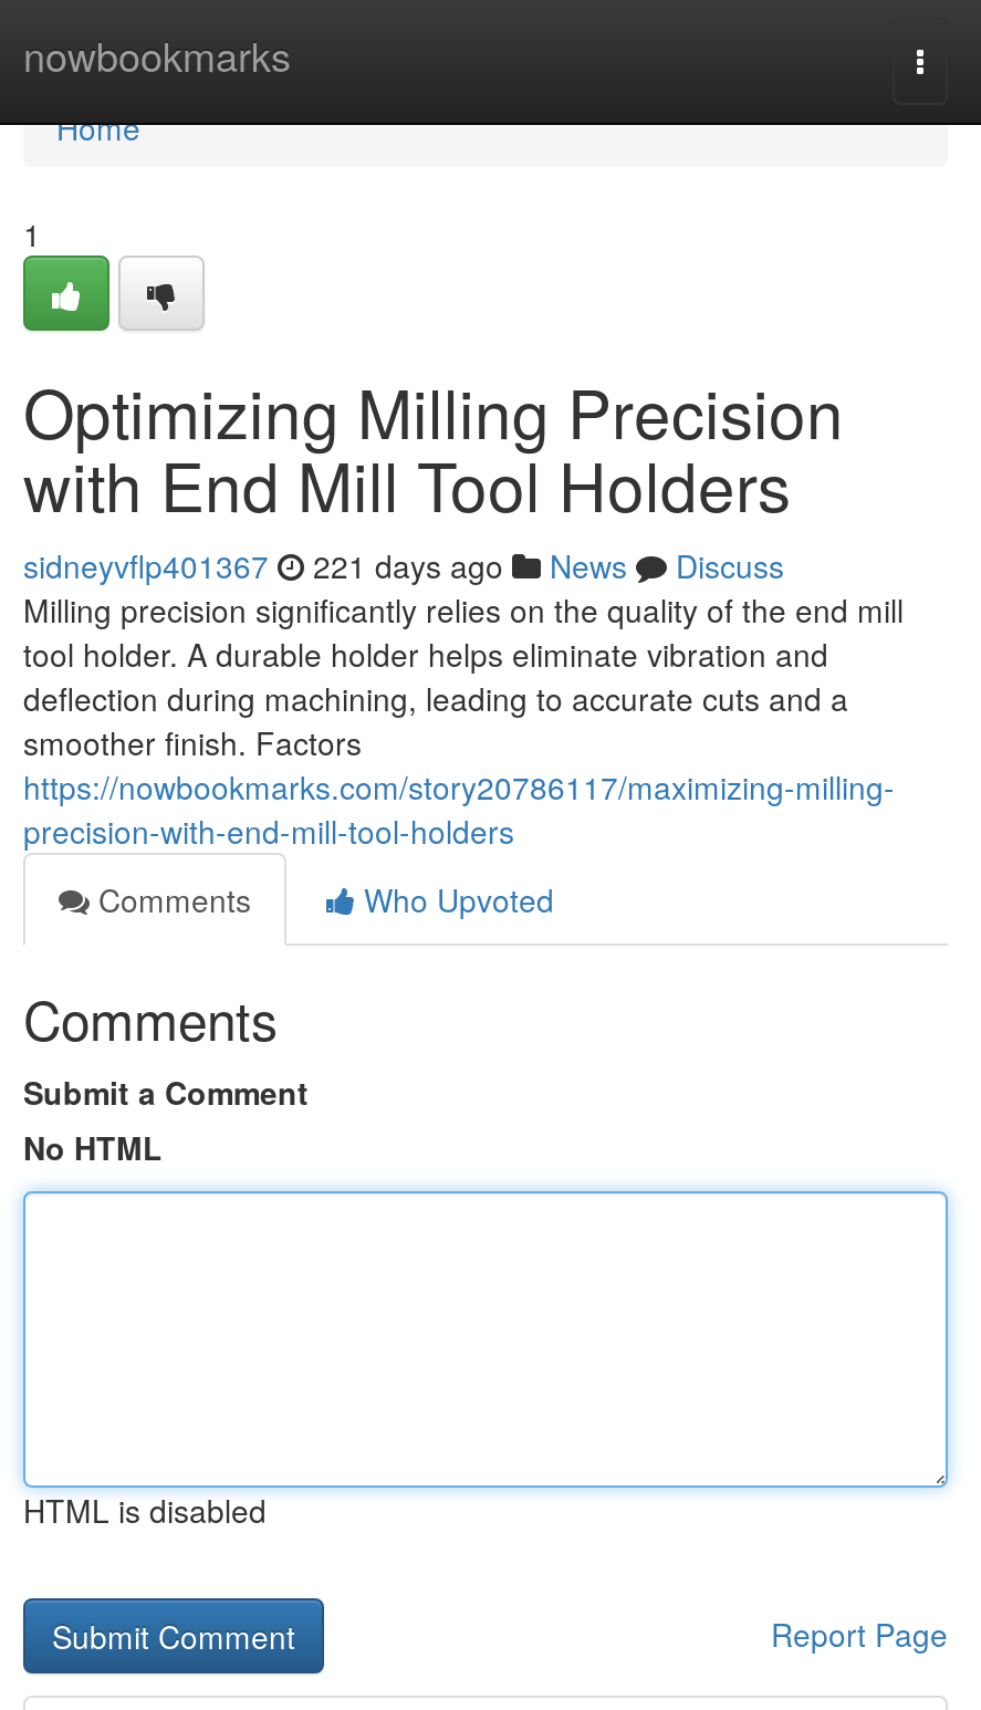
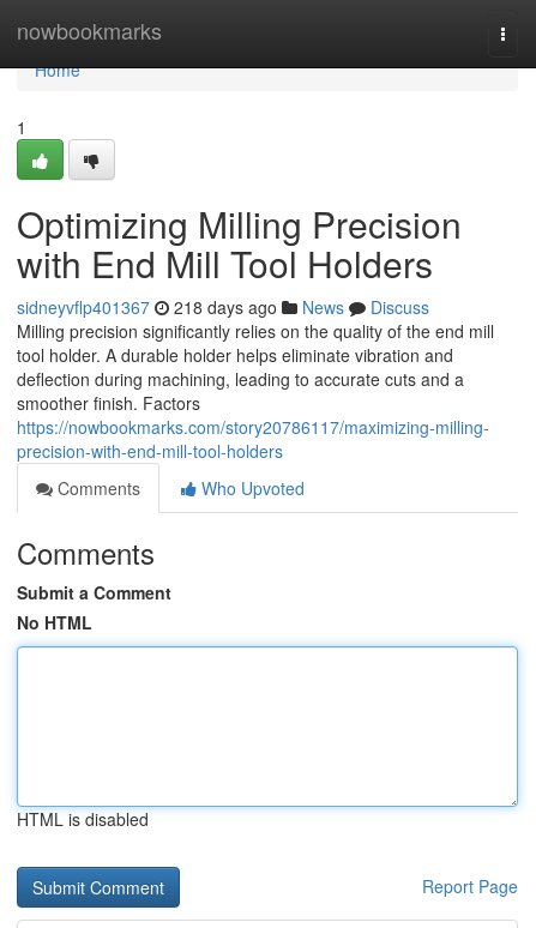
[23,543,784,587] sidneyvflp401367 221 days ago News Discuss -> [17,295,429,319] sidneyvflp401367 218 days ago News Discuss

